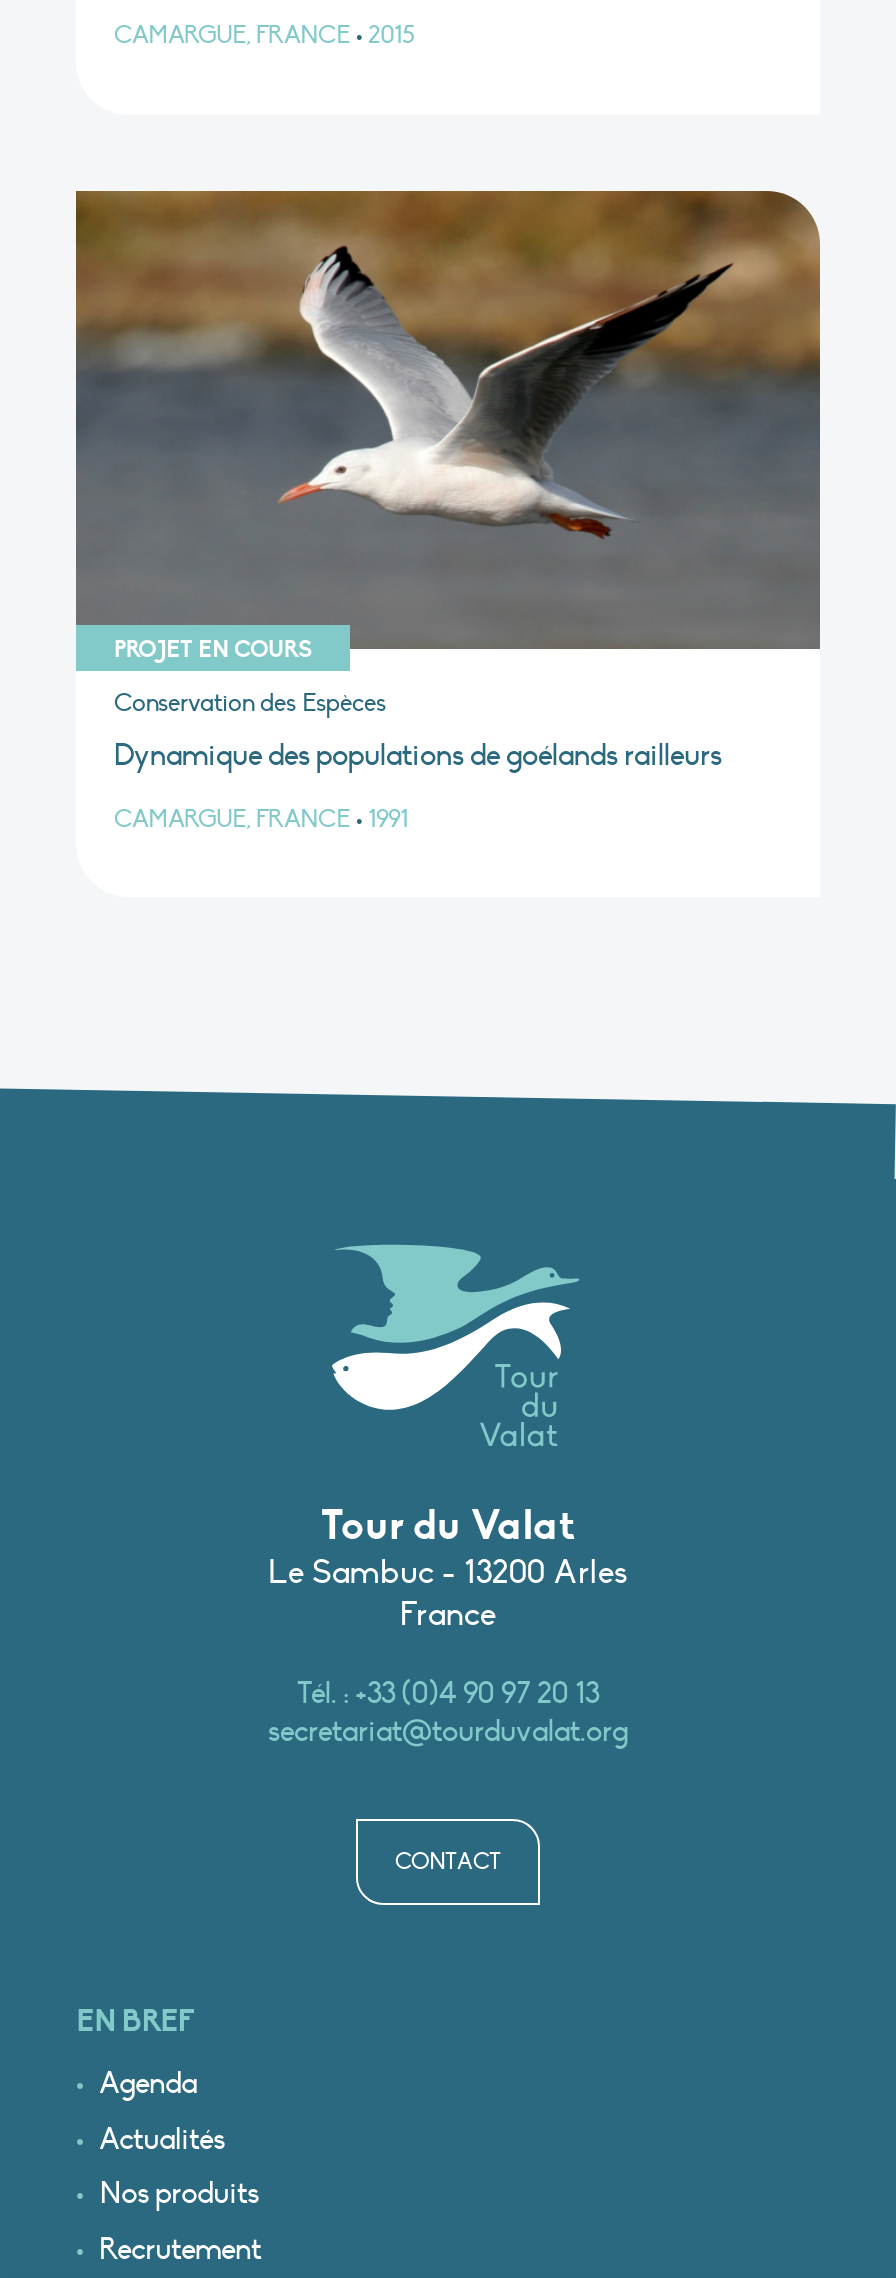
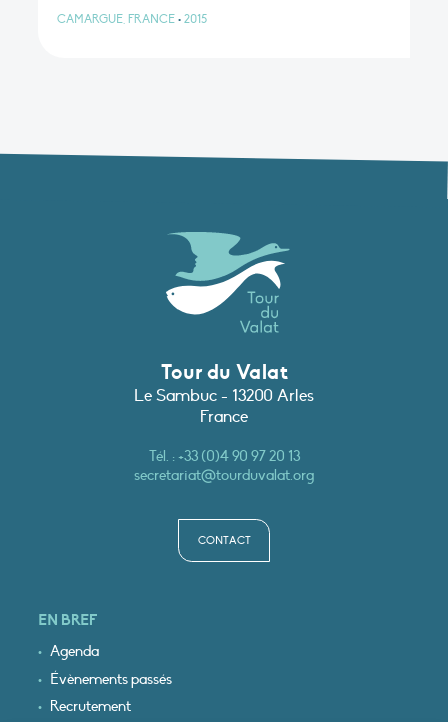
[74,189,822,832] [image] | PROJET EN COURS | Conservation des Espèces | Dynamique des populations de goélands railleurs | CAMARGUE, FRANCE • 1991 -> none
[99,2120,259,2211] Actualités | Nos produits -> [50,670,172,688] Évènements passés

